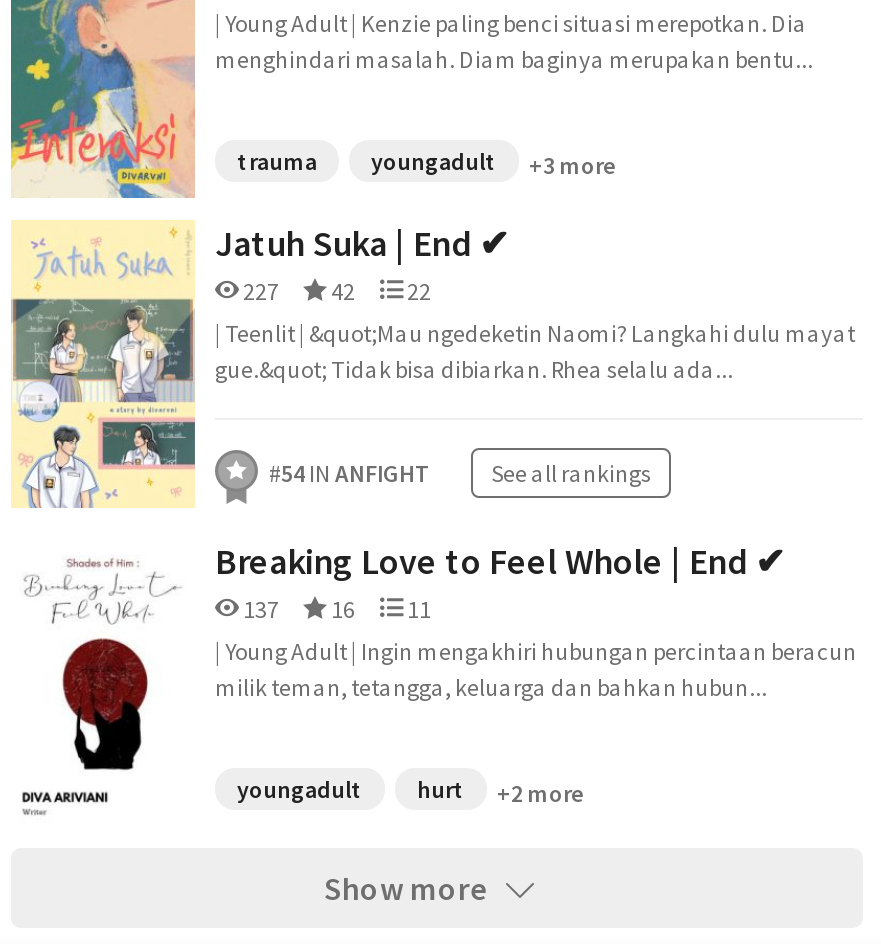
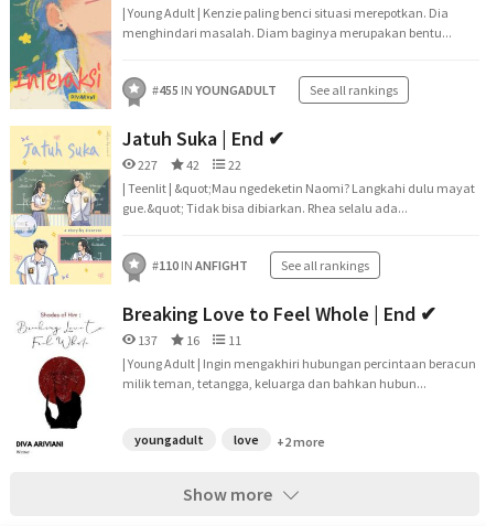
[237,146,617,180] trauma | youngadult | +3 more -> [152,82,398,98] #455 IN YOUNGADULT | See all rankings
[269,458,651,488] #54 IN ANFIGHT See all rankings -> [152,257,369,273] #110 IN ANFIGHT See all rankings
[417,774,465,804] hurt -> [234,431,259,448] love

